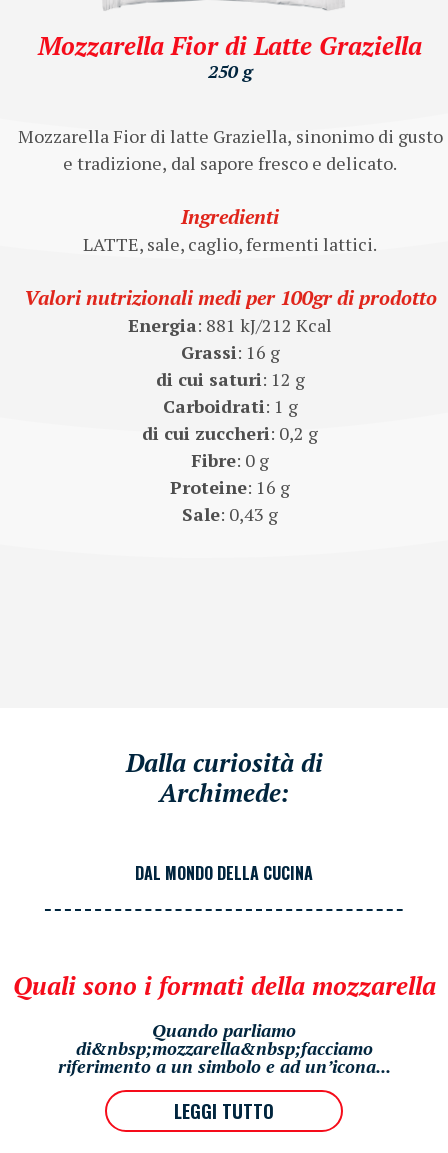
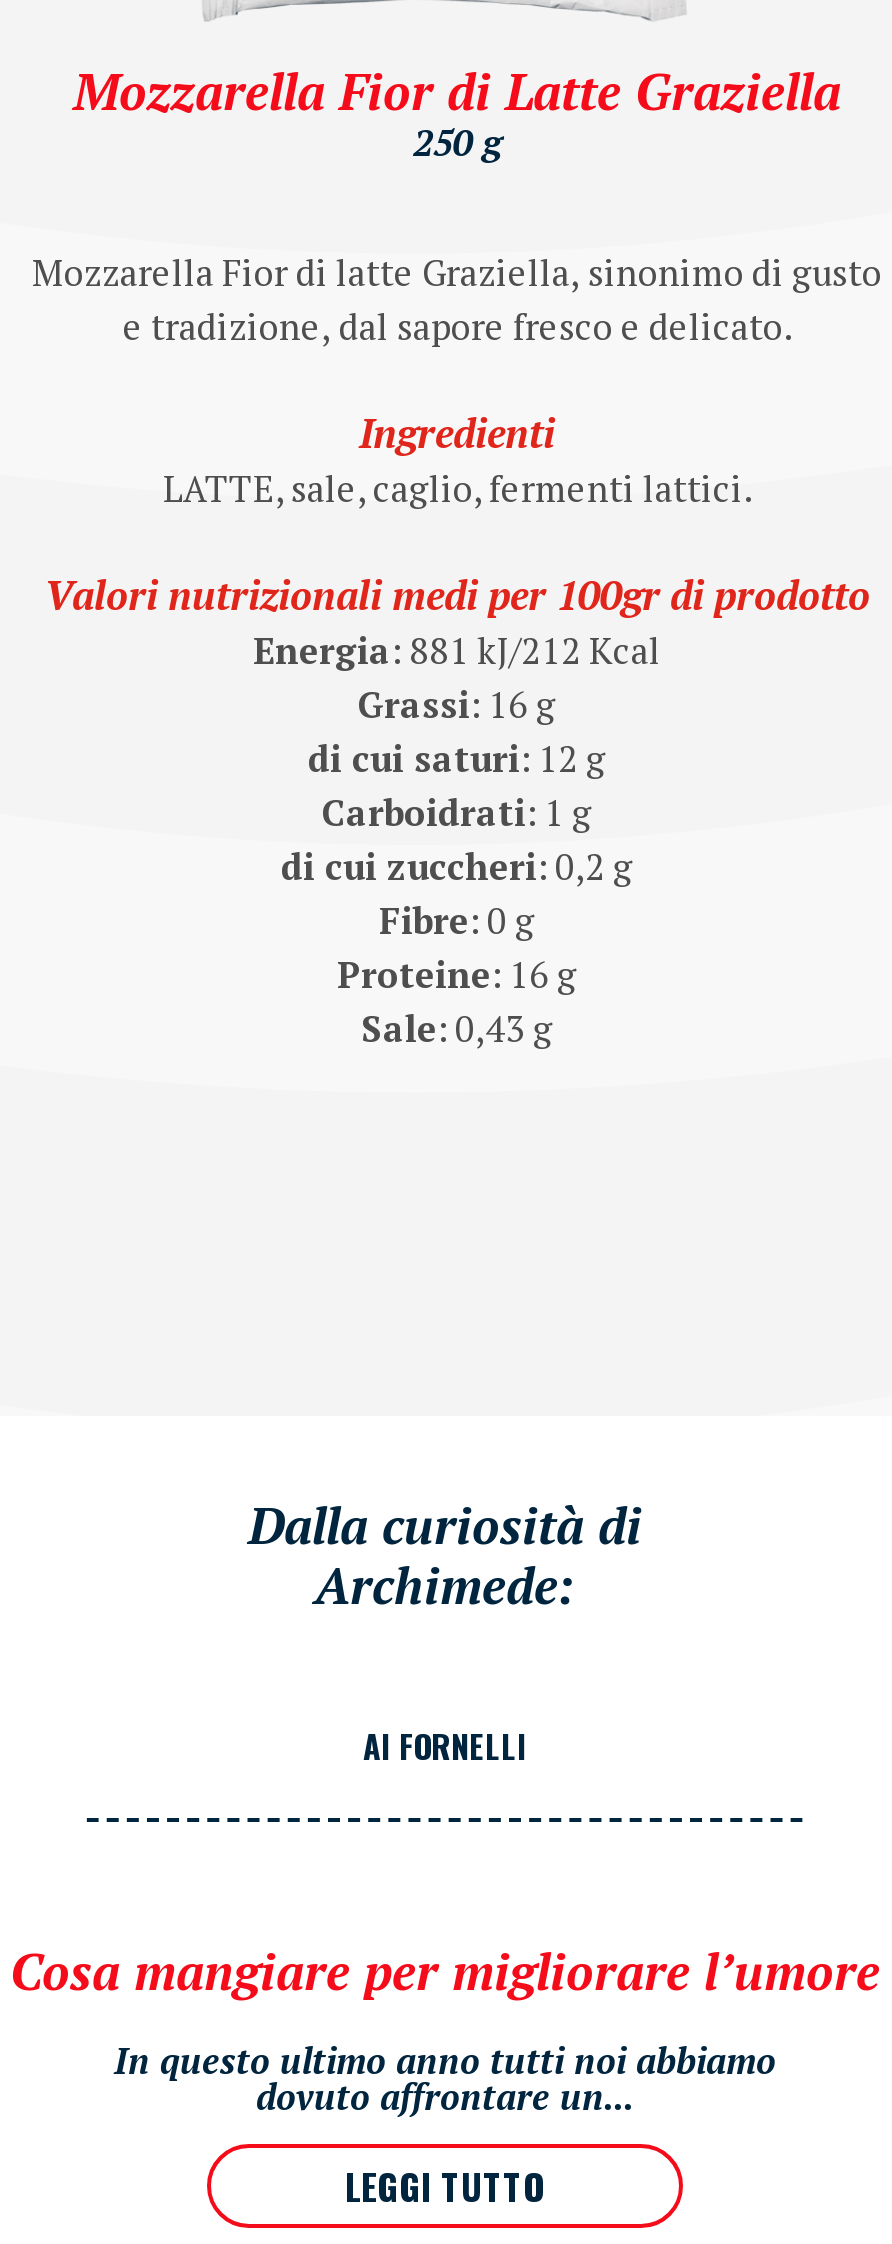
[135,861,313,885] DAL MONDO DELLA CUCINA -> [363,1723,527,1771] AI FORNELLI
[12,969,435,1002] Quali sono i formati della mozzarella -> [10,1939,880,2005] Cosa mangiare per migliorare l’umore
[57,1018,390,1078] Quando parliamo | di&nbsp;mozzarella&nbsp;facciamo | riferimento a un simbolo e ad un’icona... -> [114,2037,776,2121] In questo ultimo anno tutti noi abbiamo | dovuto affrontare un...

